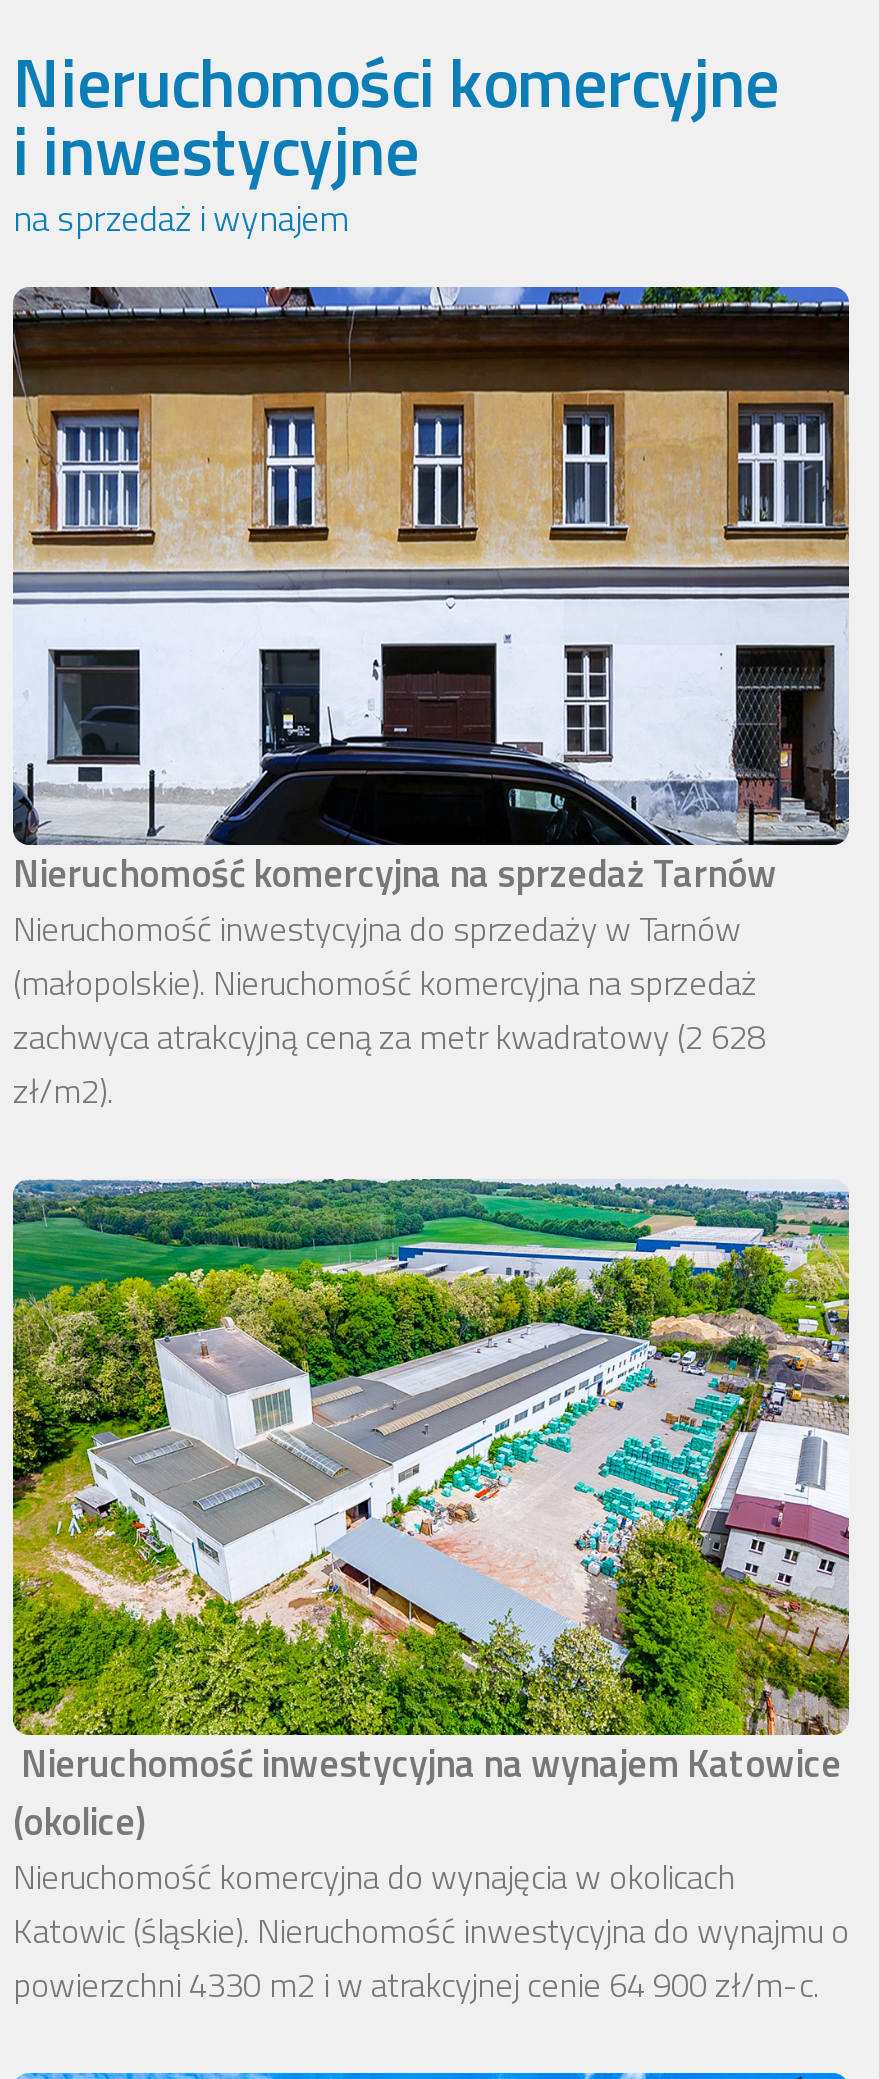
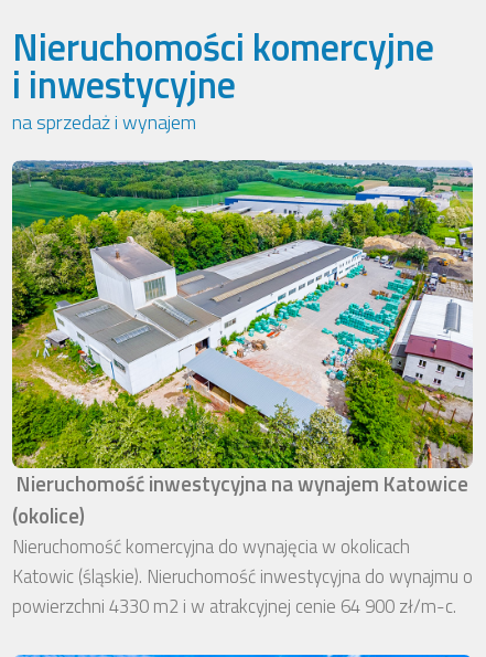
[11,285,851,1116] [image] | Nieruchomość komercyjna na sprzedaż Tarnów | Nieruchomość inwestycyjna do sprzedaży w Tarnów | (małopolskie). Nieruchomość komercyjna na sprzedaż | zachwyca atrakcyjną ceną za metr kwadratowy (2 628 | zł/m2). -> none

